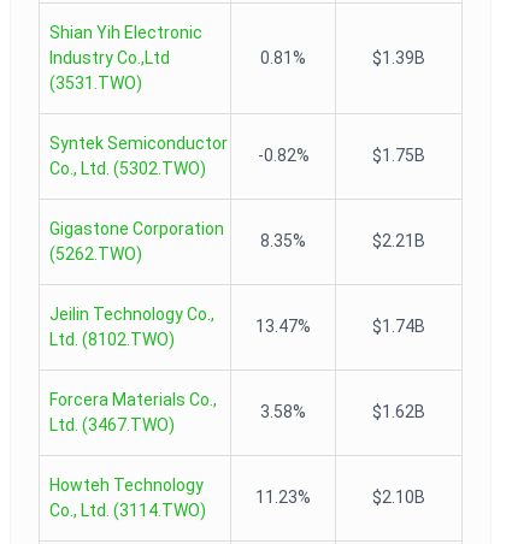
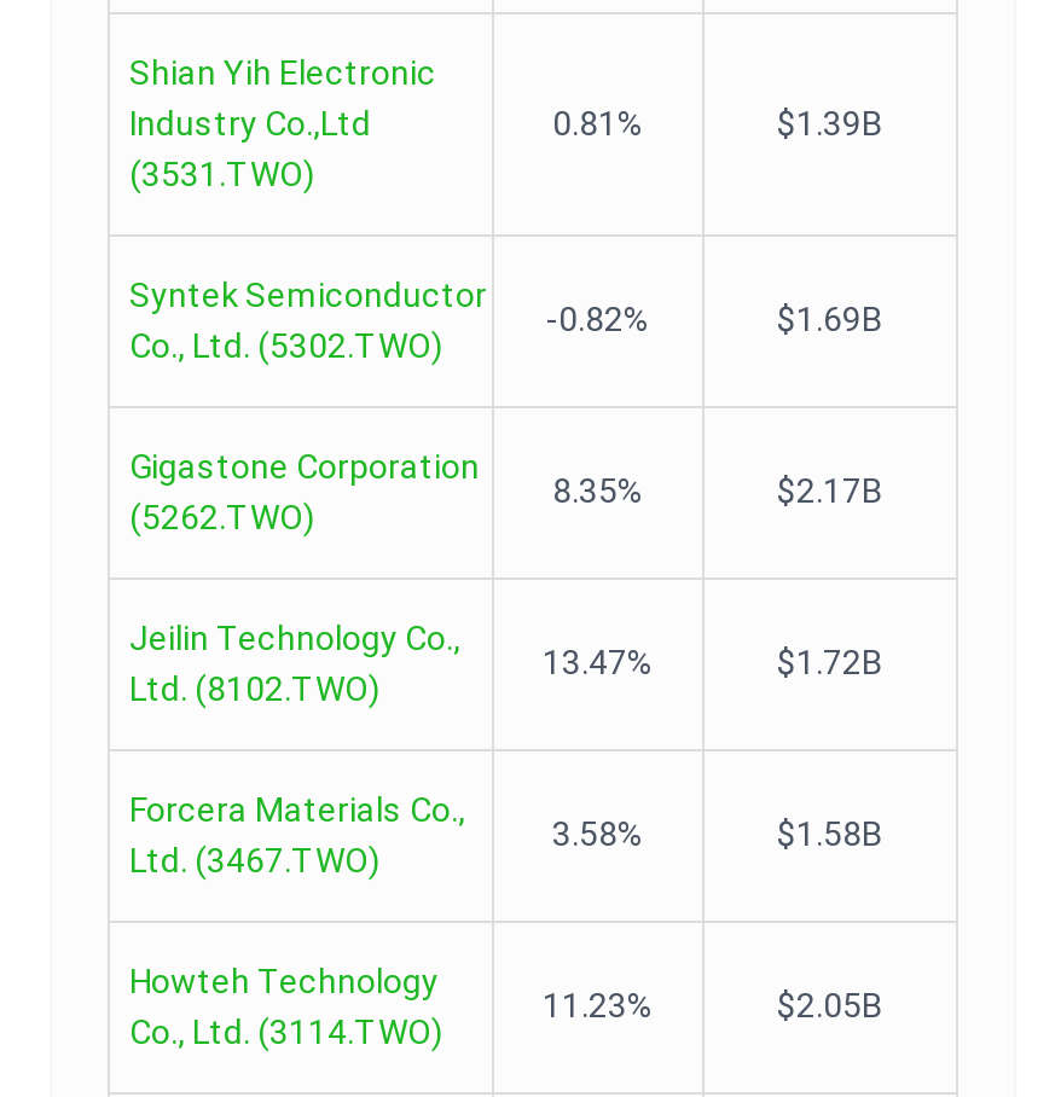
[372,146,425,165] $1.75B -> [777,300,883,338] $1.69B
[372,231,425,250] $2.21B -> [777,471,883,510] $2.17B
[372,317,425,336] $1.74B -> [777,643,883,681] $1.72B
[372,402,425,421] $1.62B -> [777,814,883,853] $1.58B
[372,487,425,507] $2.10B -> [777,986,883,1025] $2.05B

